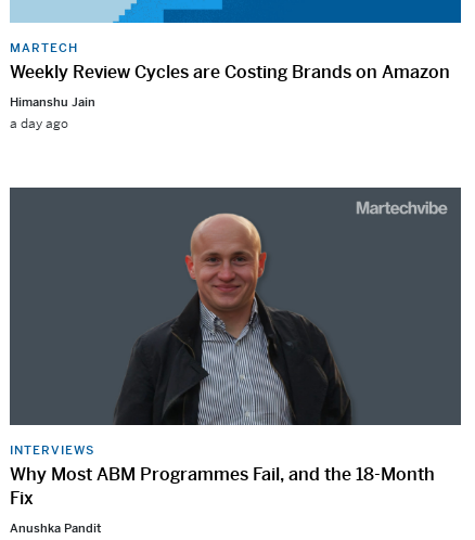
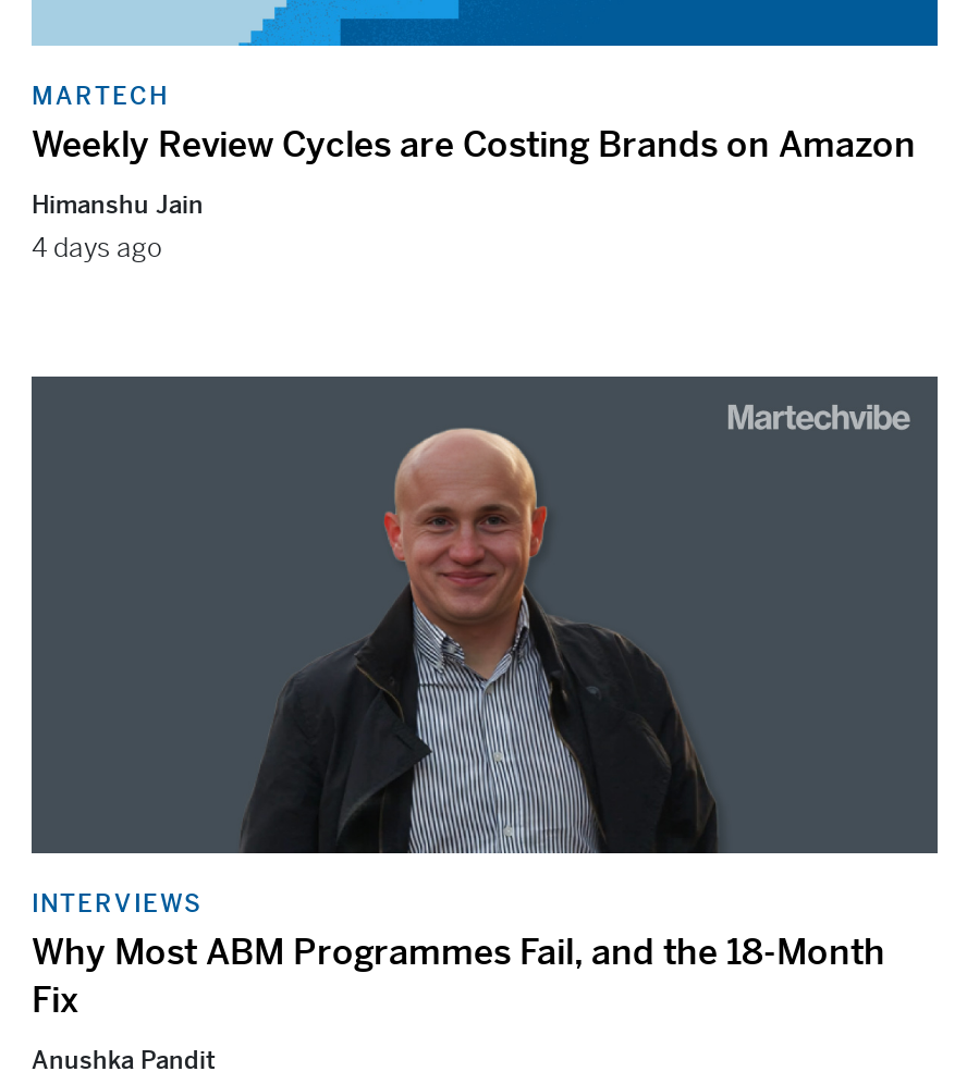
[10,115,68,133] a day ago -> [32,231,162,266] 4 days ago

